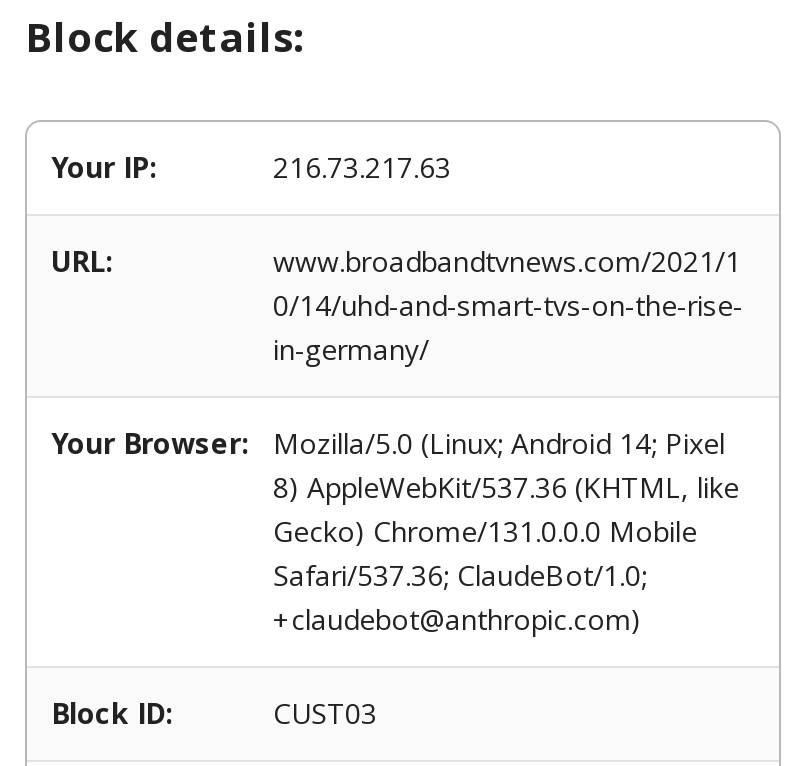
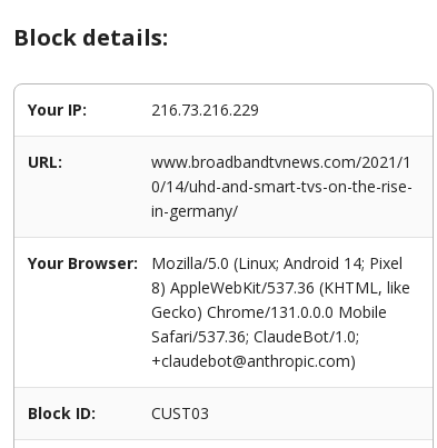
[273,148,451,186] 216.73.217.63 -> [151,99,259,120] 216.73.216.229

